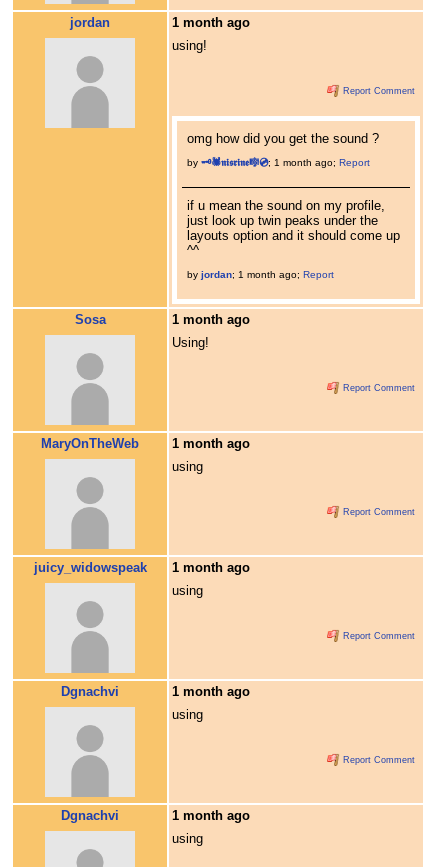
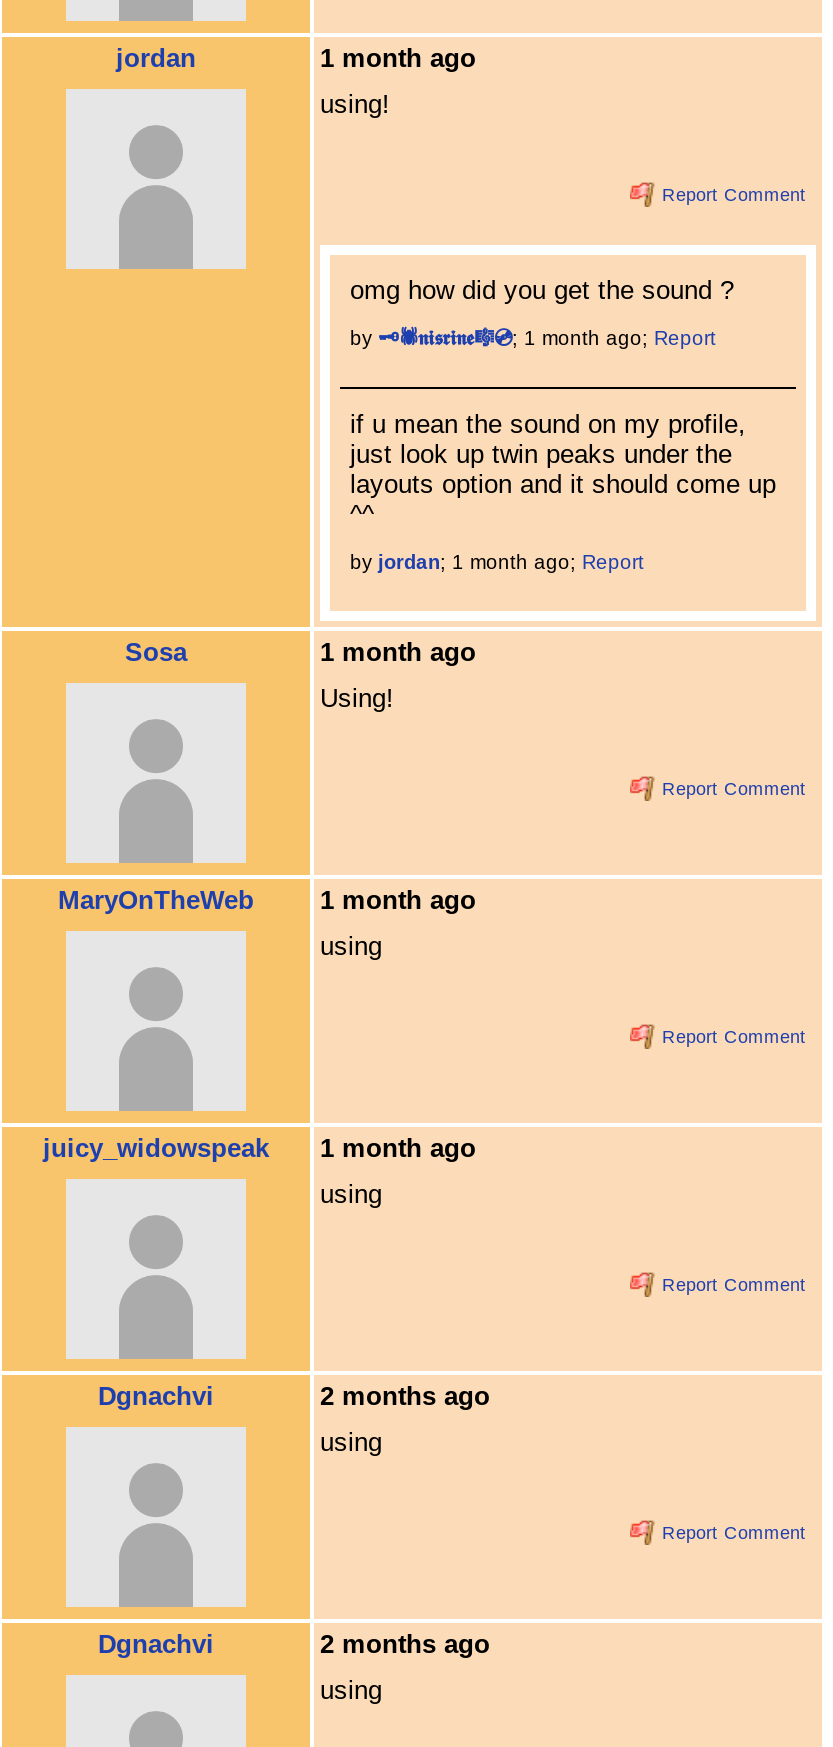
[172,684,250,699] 1 month ago -> [320,1382,490,1412] 2 months ago
[172,808,250,823] 1 month ago -> [320,1630,490,1660] 2 months ago

